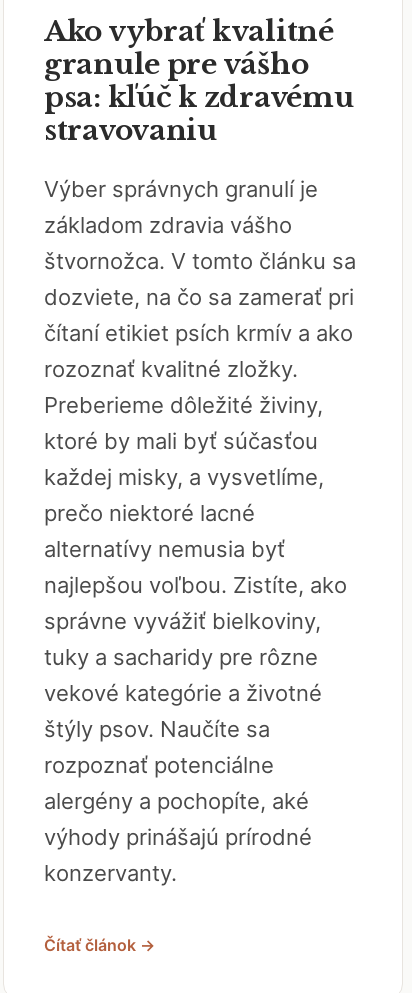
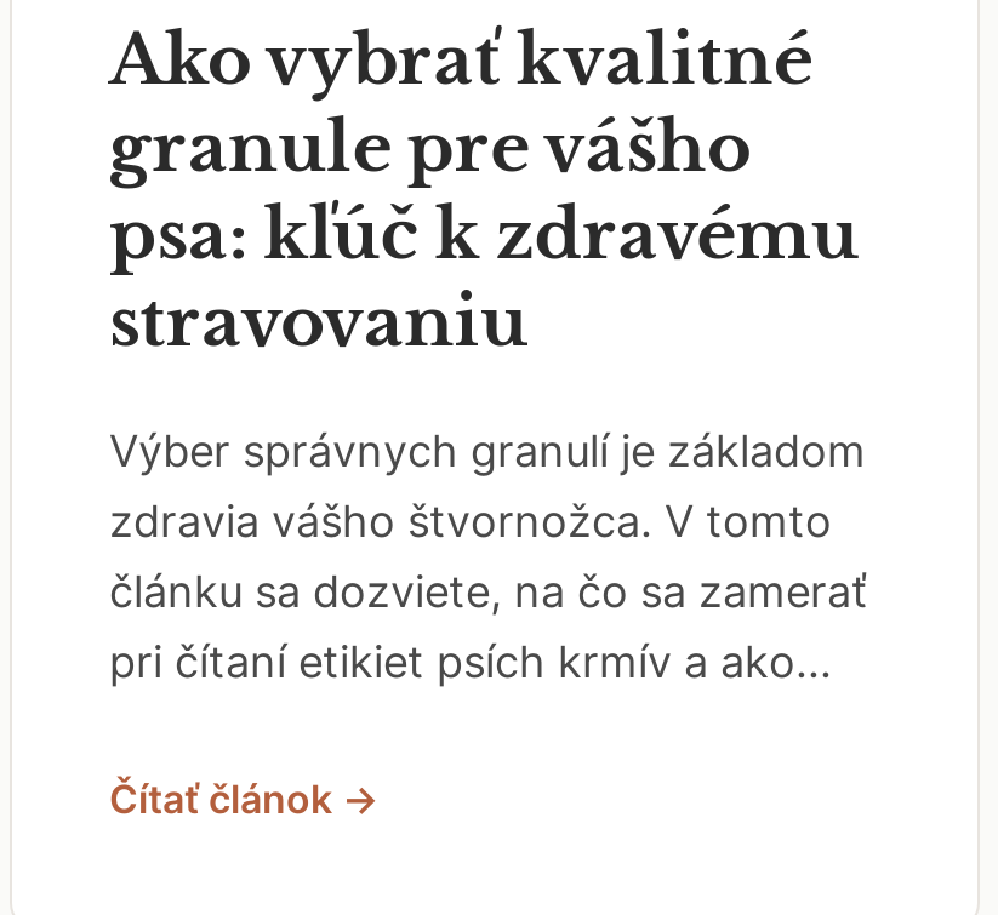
[44,176,356,886] Výber správnych granulí je | základom zdravia vášho | štvornožca. V tomto článku sa | dozviete, na čo sa zamerať pri | čítaní etikiet psích krmív a ako | rozoznať kvalitné zložky. | Preberieme dôležité živiny, | ktoré by mali byť súčasťou | každej misky, a vysvetlíme, | prečo niektoré lacné | alternatívy nemusia byť | najlepšou voľbou. Zistíte, ako | správne vyvážiť bielkoviny, | tuky a sacharidy pre rôzne | vekové kategórie a životné | štýly psov. Naučíte sa | rozpoznať potenciálne | alergény a pochopíte, aké | výhody prinášajú prírodné | konzervanty. -> [109,425,868,687] Výber správnych granulí je základom | zdravia vášho štvornožca. V tomto | článku sa dozviete, na čo sa zamerať | pri čítaní etikiet psích krmív a ako...

